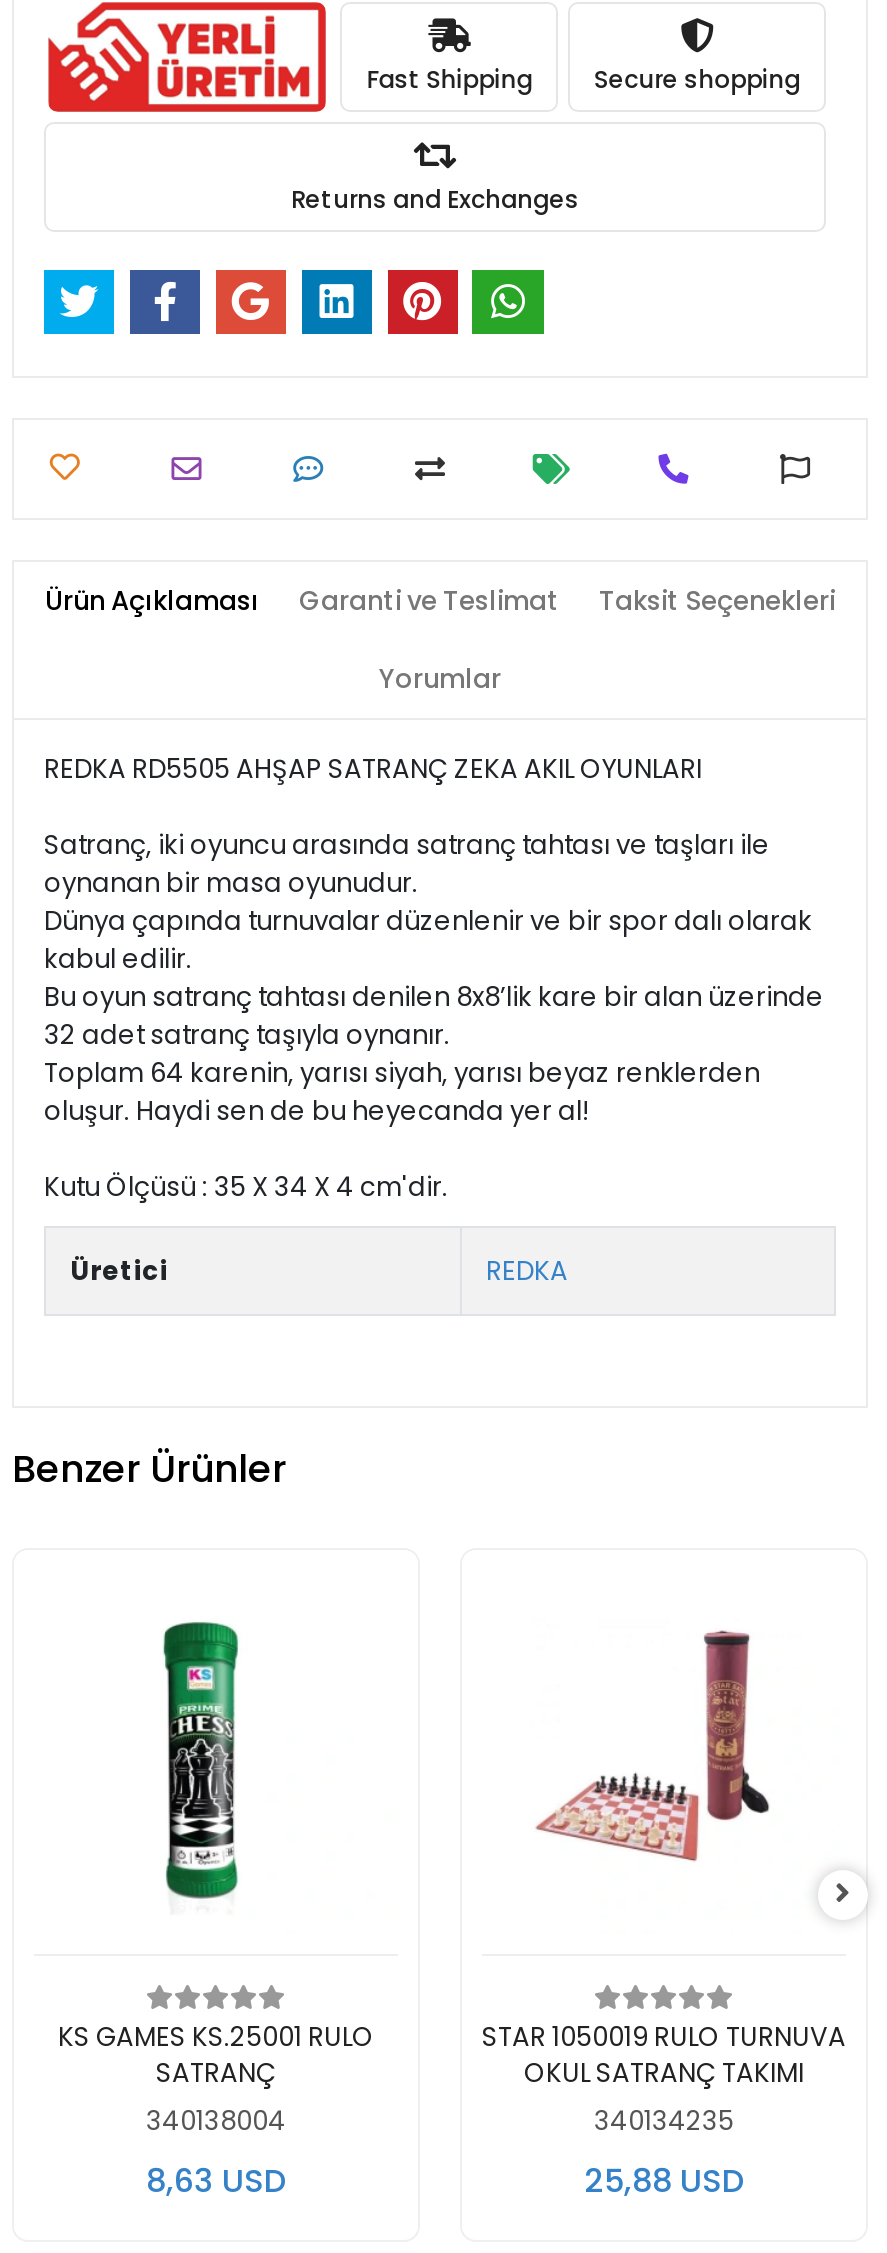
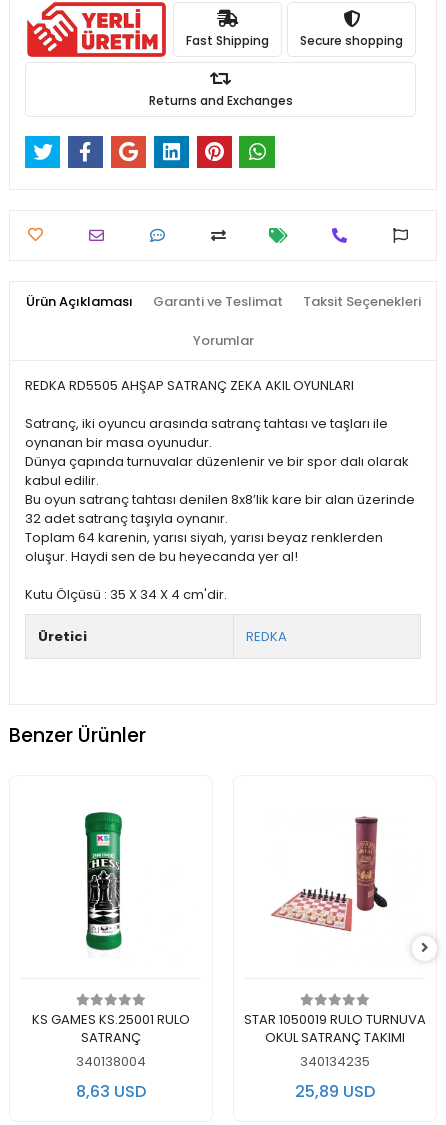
[584,2158,744,2204] 25,88 USD -> [295,1080,375,1103] 25,89 USD

